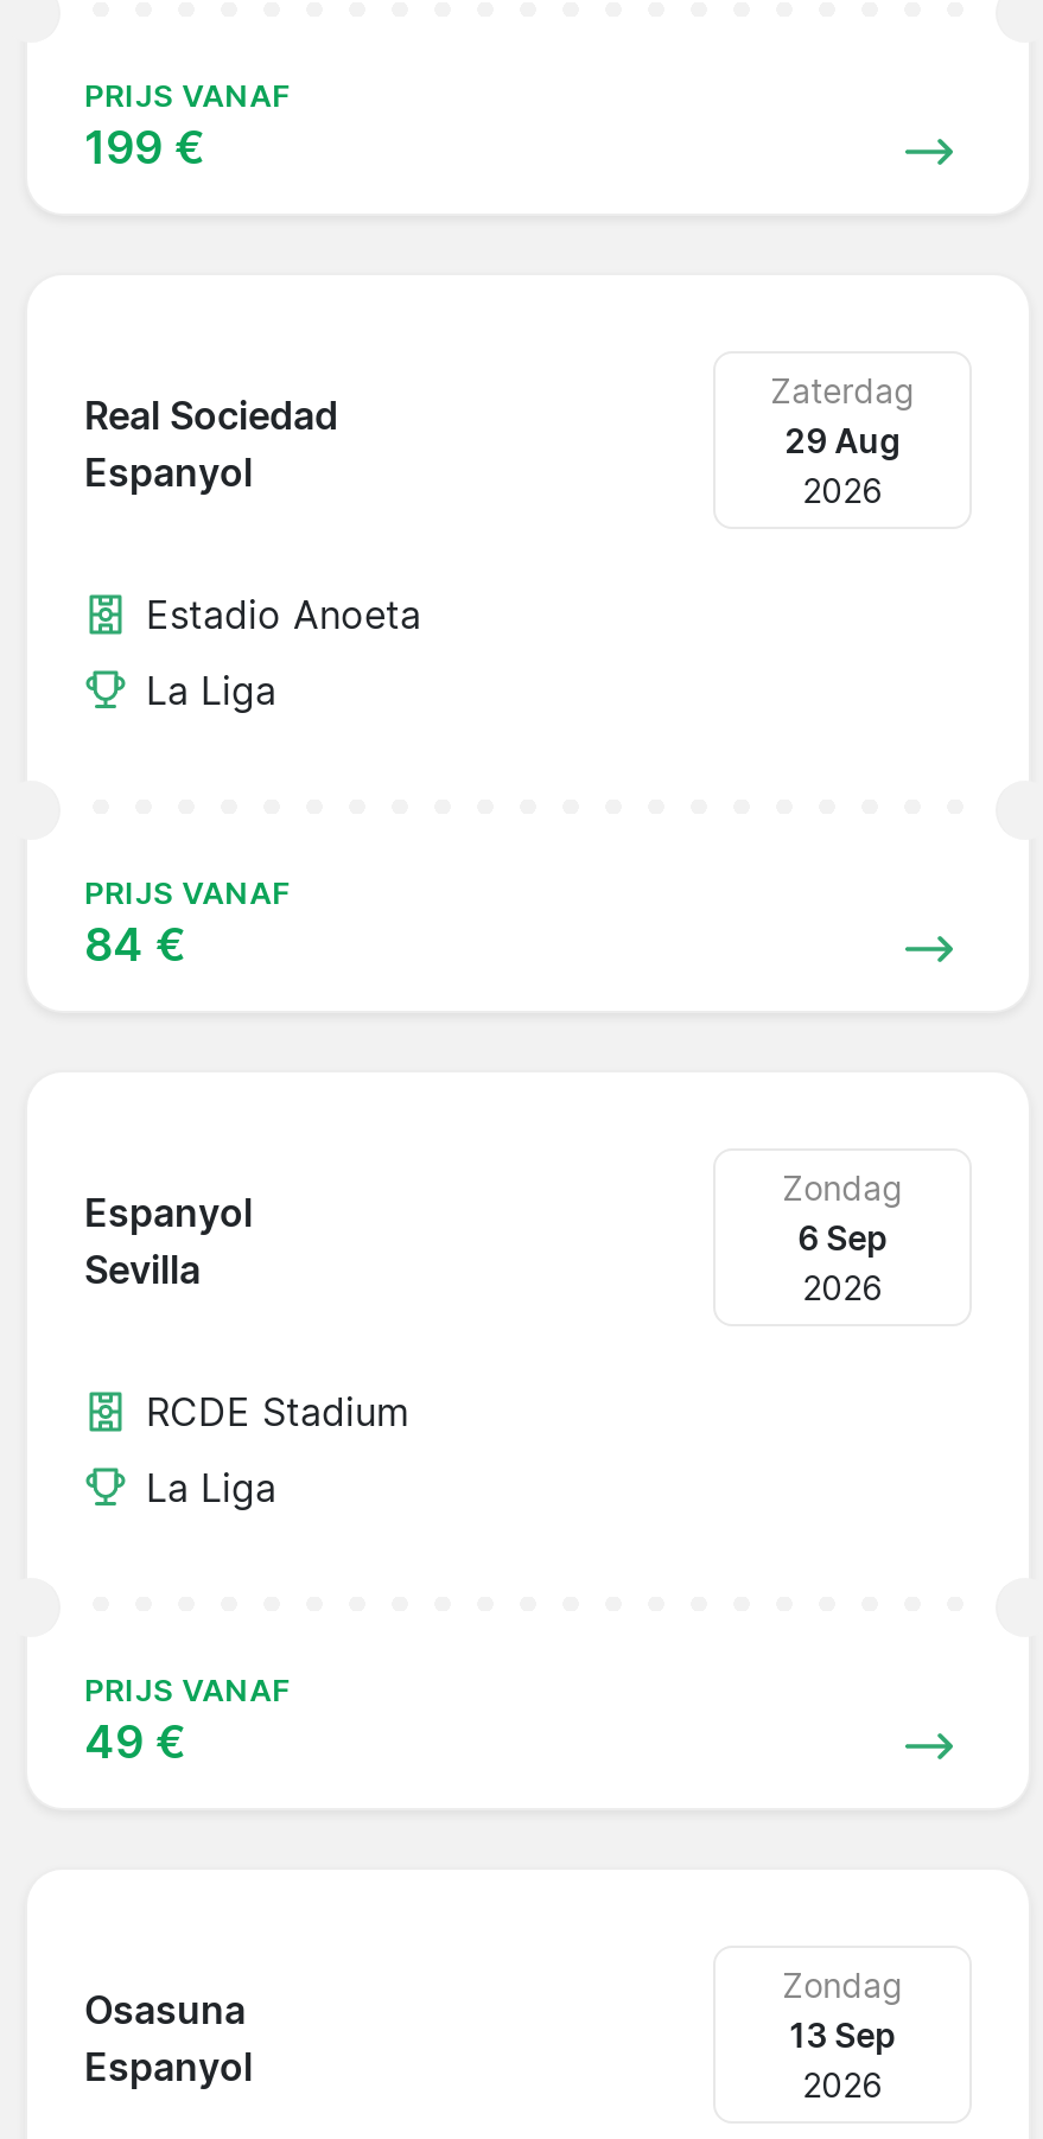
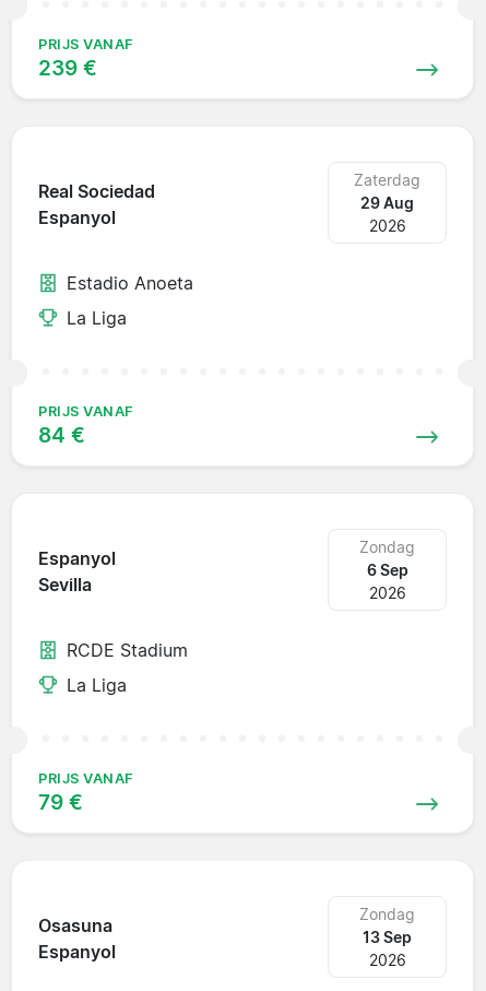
[84,118,205,175] 199 € -> [38,54,97,80] 239 €
[84,1712,186,1769] 49 € -> [38,788,83,815] 79 €

